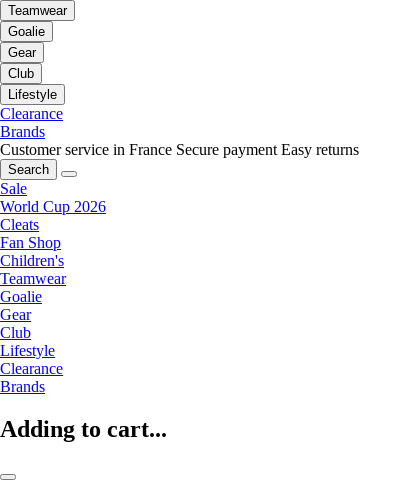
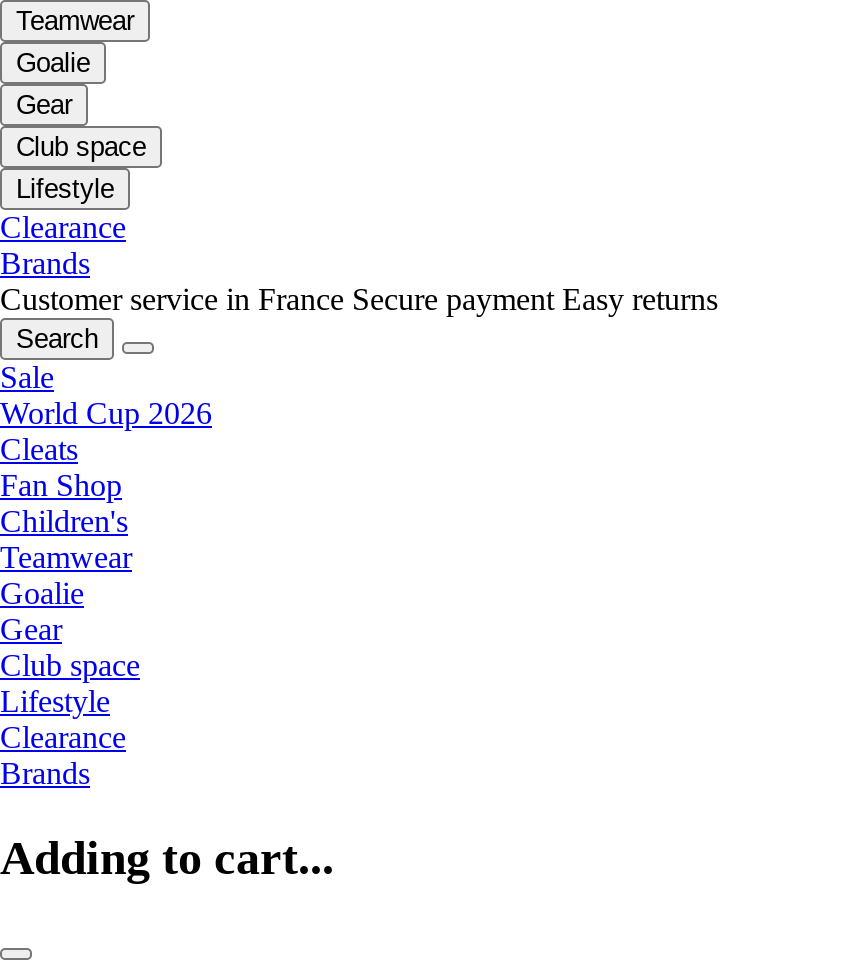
[8,66,34,81] Club -> [16,133,146,163] Club space
[0,324,31,341] Club -> [0,649,140,683] Club space

